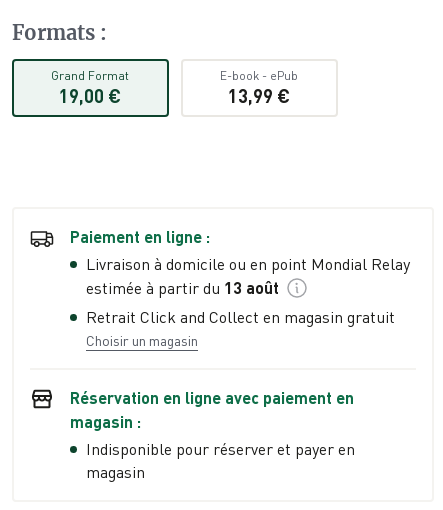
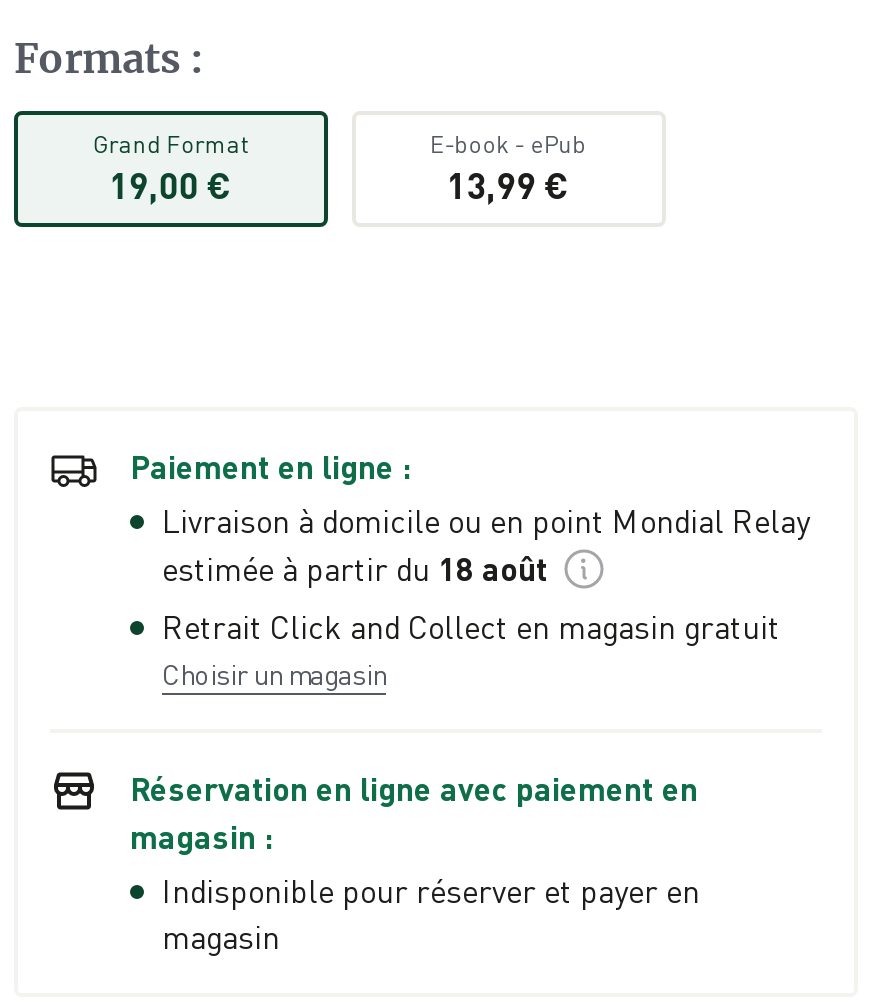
[86,278,279,298] estimée à partir du 13 août -> [162,550,548,590] estimée à partir du 18 août

